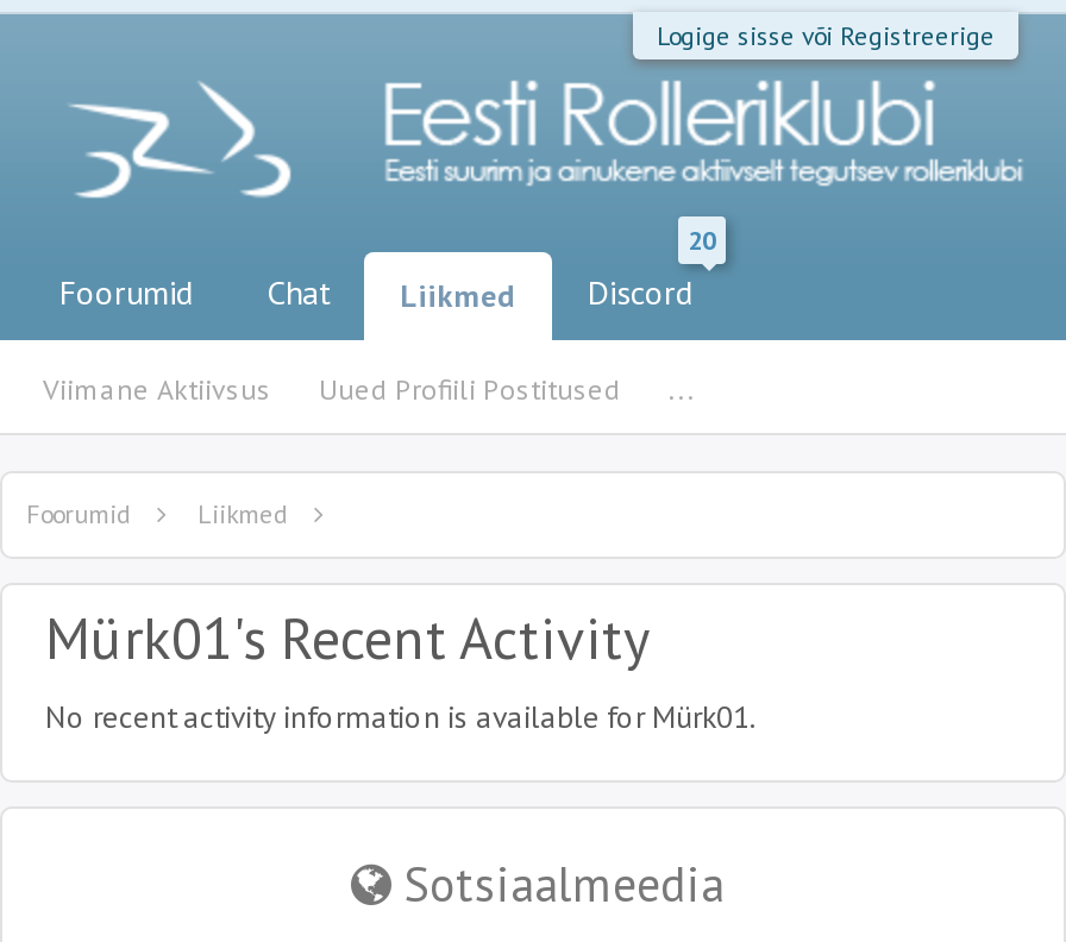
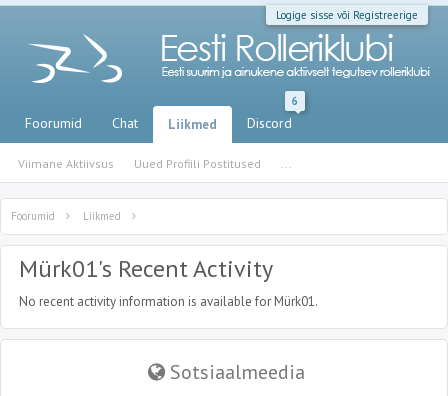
[688,224,716,257] 20 -> [292,94,298,108] 6

